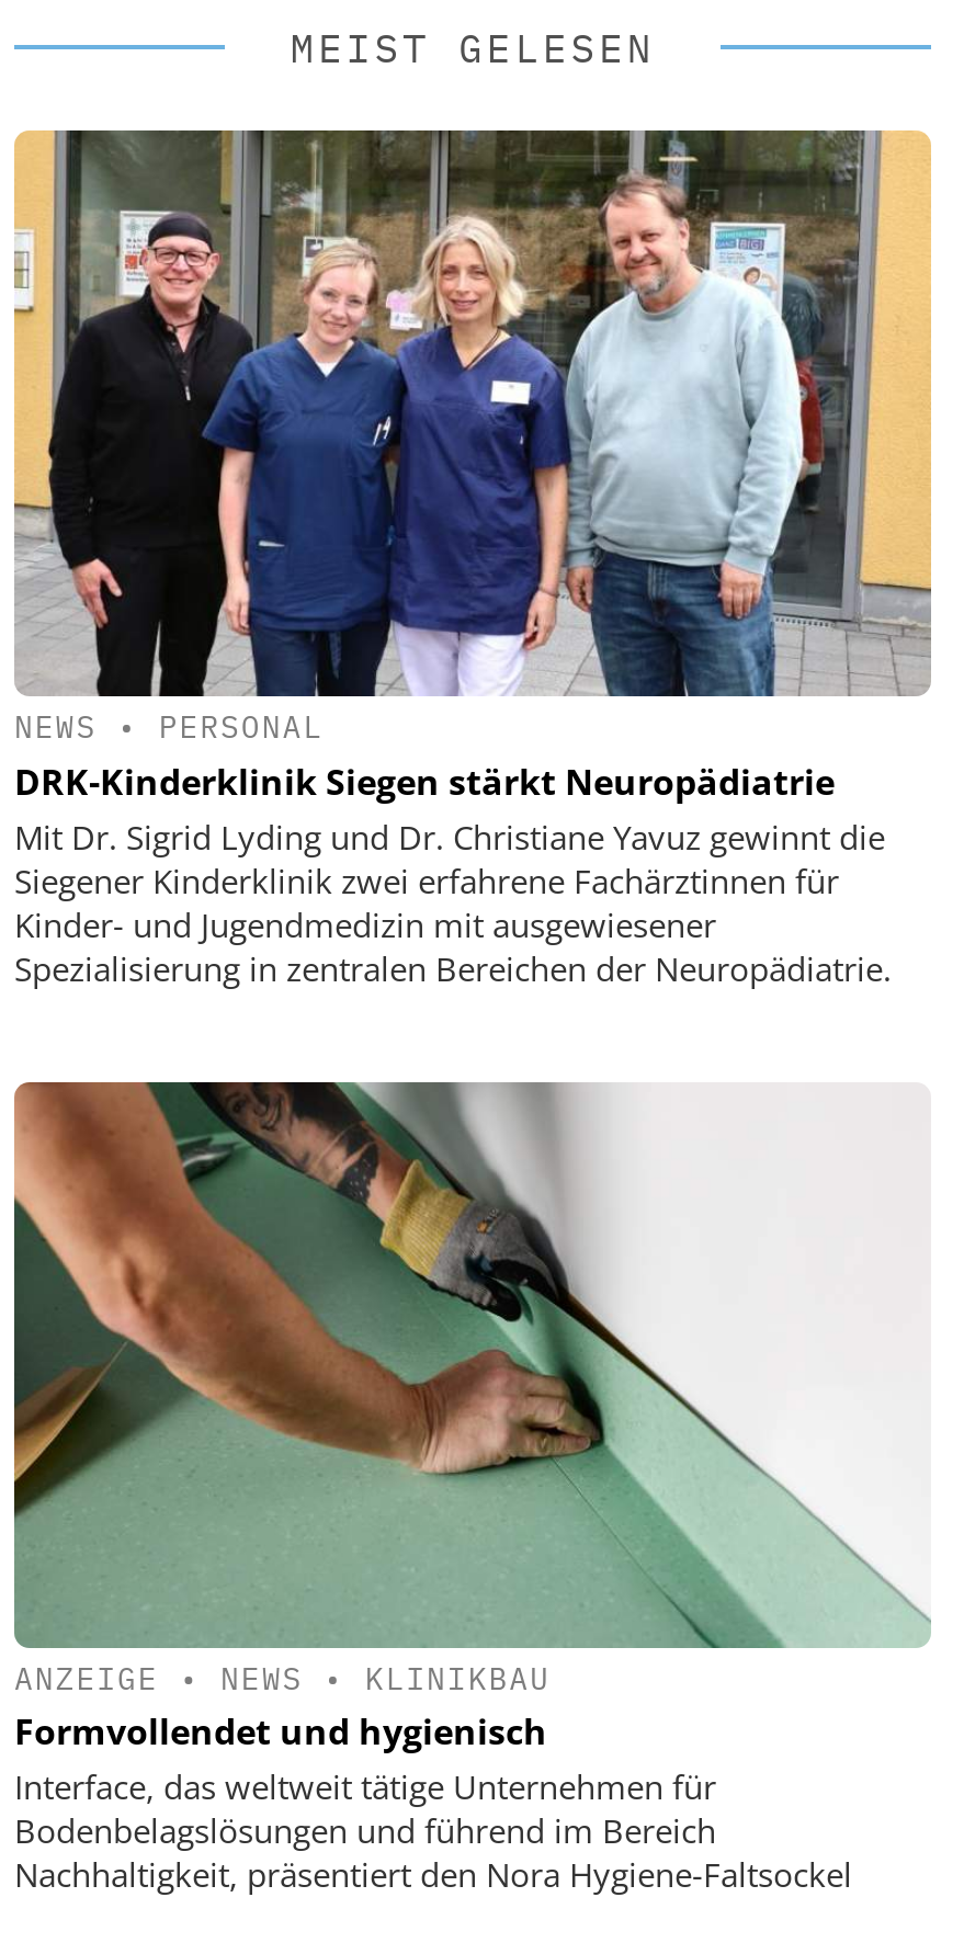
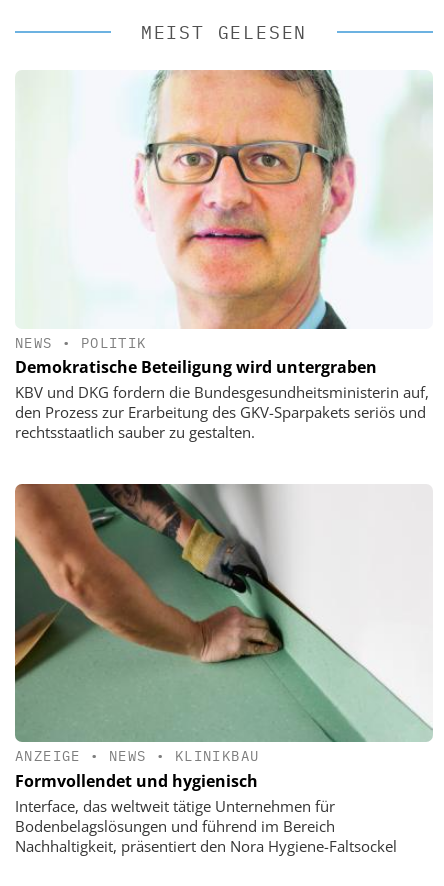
[12,128,933,990] [image] | NEWS • PERSONAL | DRK-Kinderklinik Siegen stärkt Neuropädiatrie | Mit Dr. Sigrid Lyding und Dr. Christiane Yavuz gewinnt die | Siegener Kinderklinik zwei erfahrene Fachärztinnen für | Kinder- und Jugendmedizin mit ausgewiesener | Spezialisierung in zentralen Bereichen der Neuropädiatrie. -> [15,69,433,442] [image] | NEWS • POLITIK | Demokratische Beteiligung wird untergraben | KBV und DKG fordern die Bundesgesundheitsministerin auf, | den Prozess zur Erarbeitung des GKV-Sparpakets seriös und | rechtsstaatlich sauber zu gestalten.

